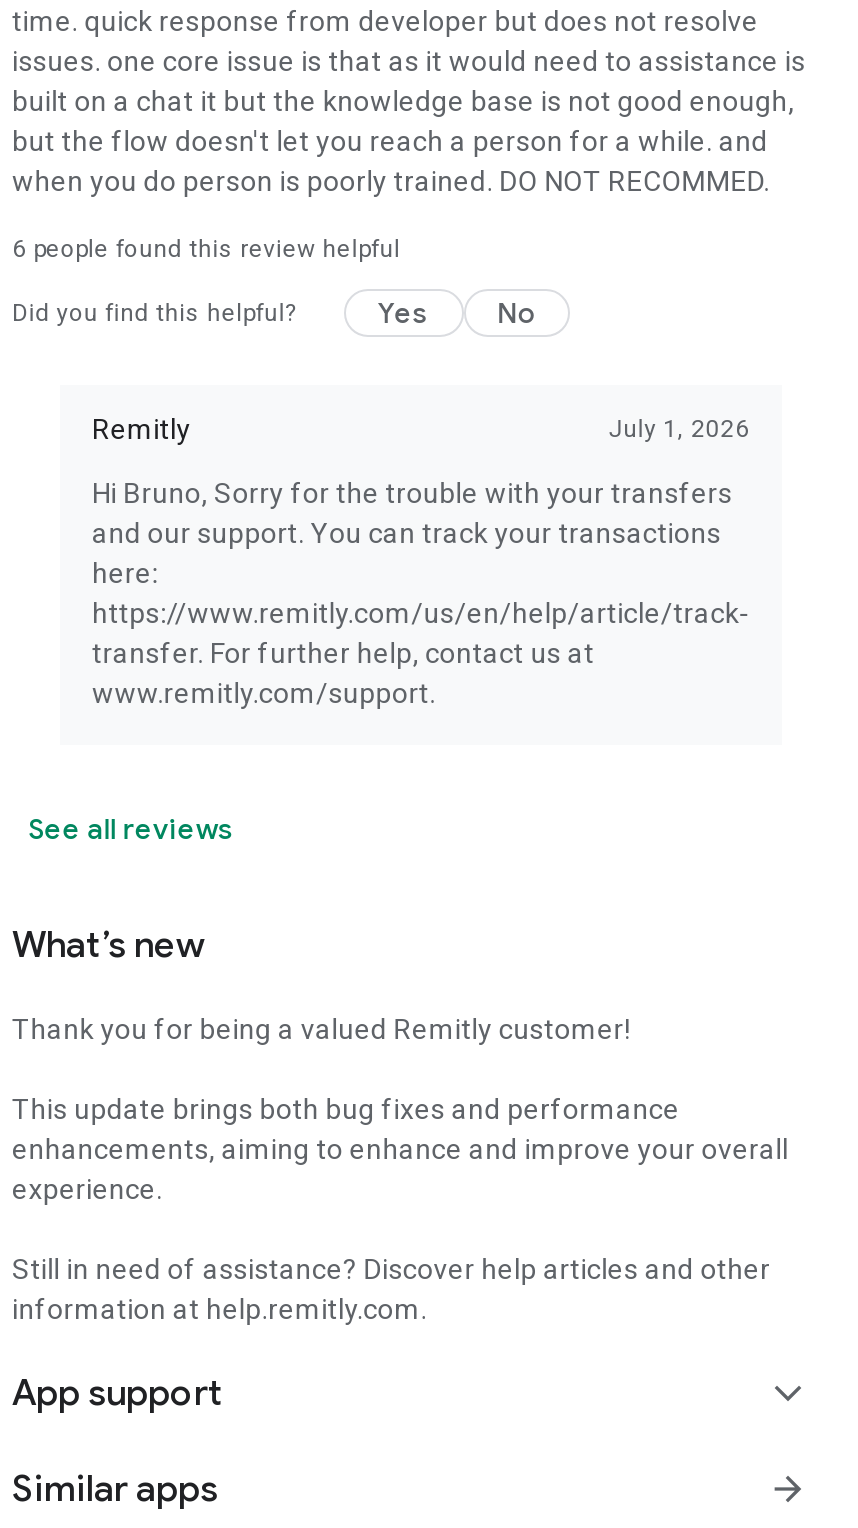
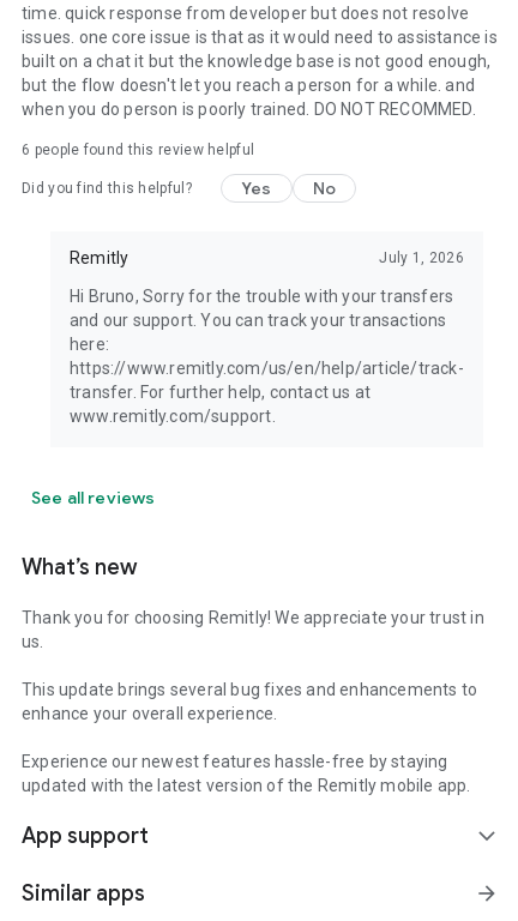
[12,1013,630,1045] Thank you for being a valued Remitly customer! -> [22,608,484,651] Thank you for choosing Remitly! We appreciate your trust in | us.
[12,1093,788,1205] This update brings both bug fixes and performance | enhancements, aiming to enhance and improve your overall | experience. -> [22,680,477,723] This update brings several bug fixes and enhancements to | enhance your overall experience.
[12,1253,770,1325] Still in need of assistance? Discover help articles and other | information at help.remitly.com. -> [22,752,471,795] Experience our newest features hassle-free by staying | updated with the latest version of the Remitly mobile app.

